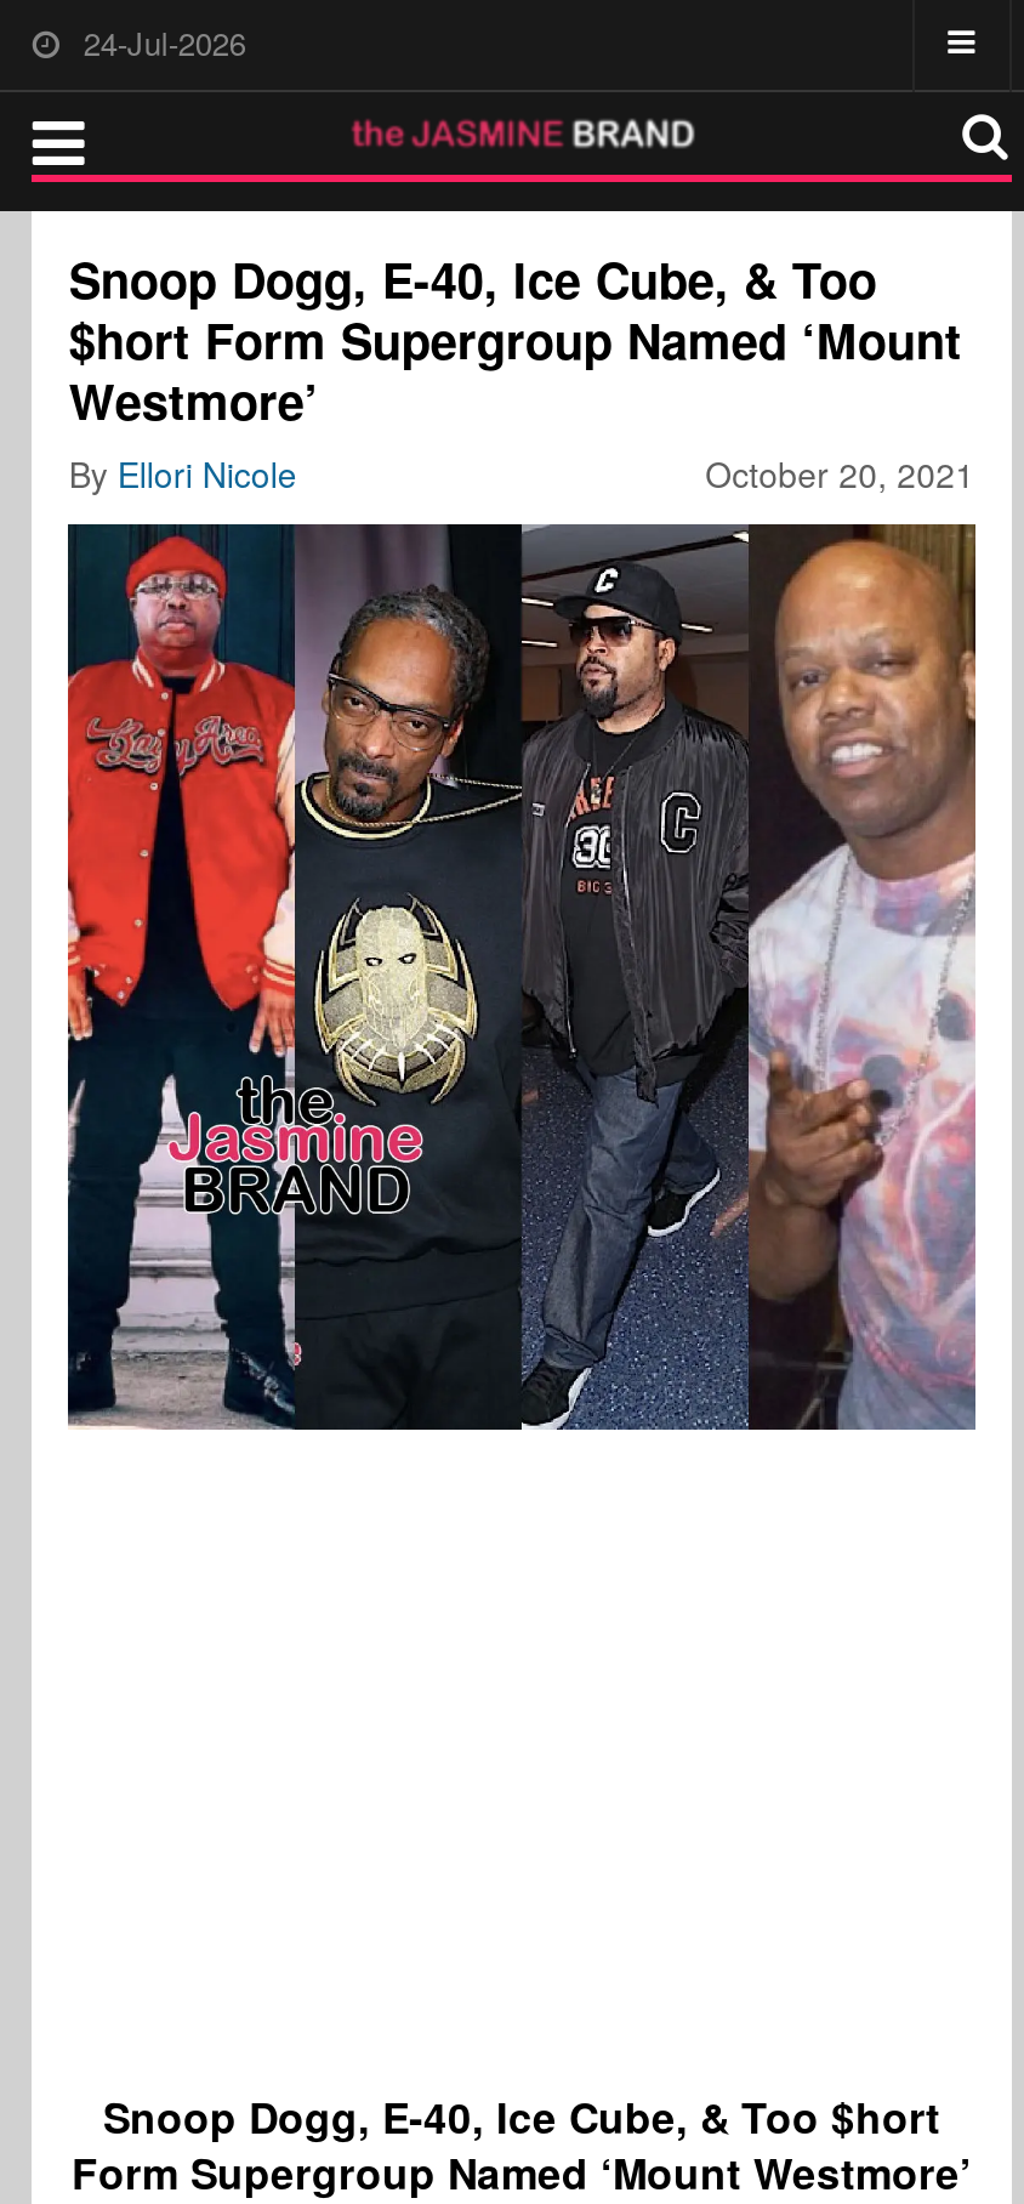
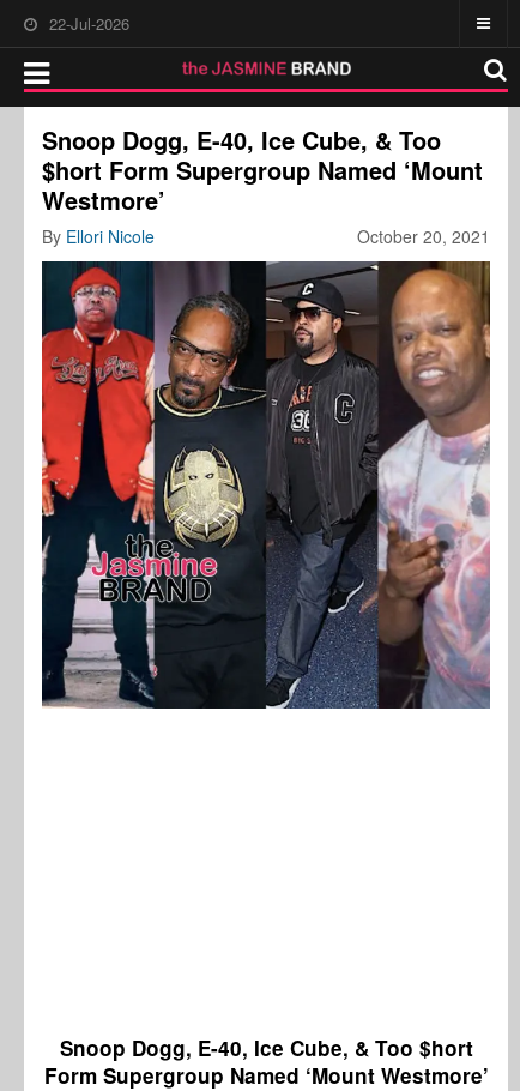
[83,19,246,66] 24-Jul-2026 -> [50,12,130,35] 22-Jul-2026

